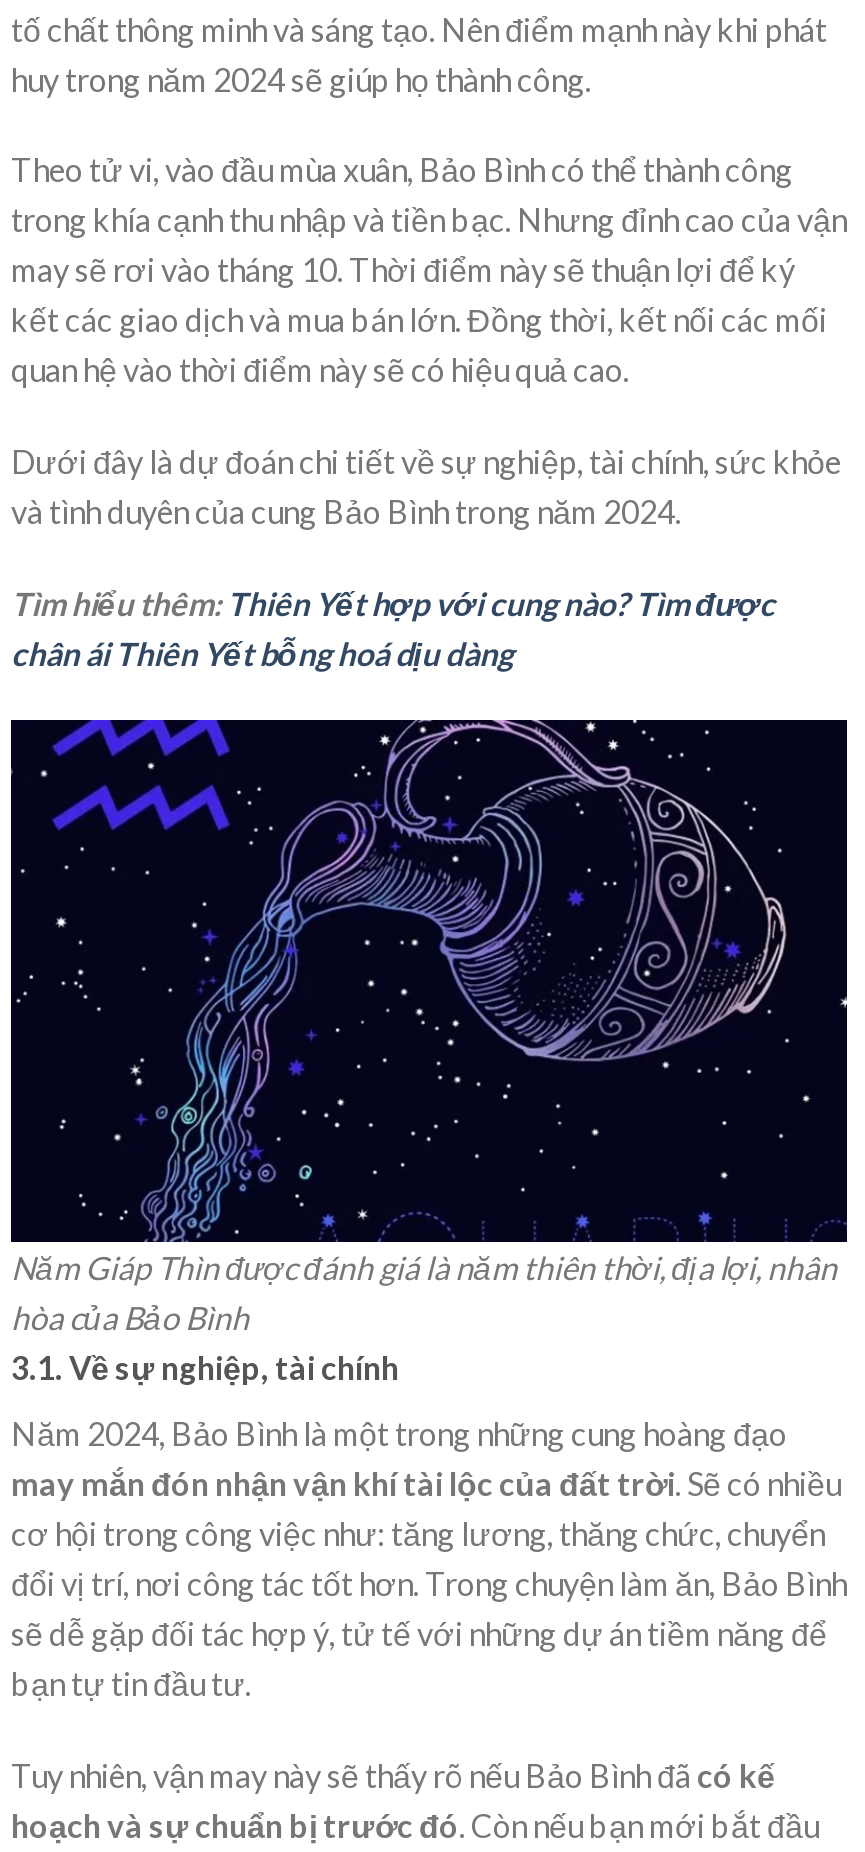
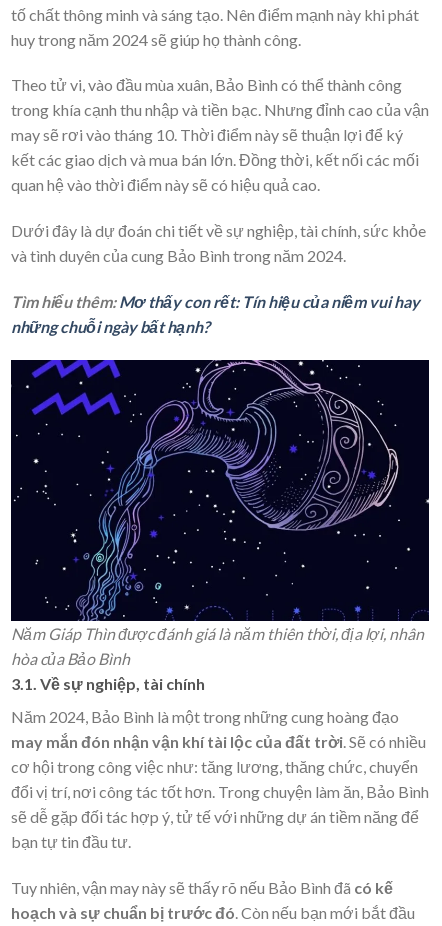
[11,584,775,672] Tìm hiểu thêm: Thiên Yết hợp với cung nào? Tìm được | chân ái Thiên Yết bỗng hoá dịu dàng -> [11,292,420,336] Tìm hiểu thêm: Mơ thấy con rết: Tín hiệu của niềm vui hay | những chuỗi ngày bất hạnh?

